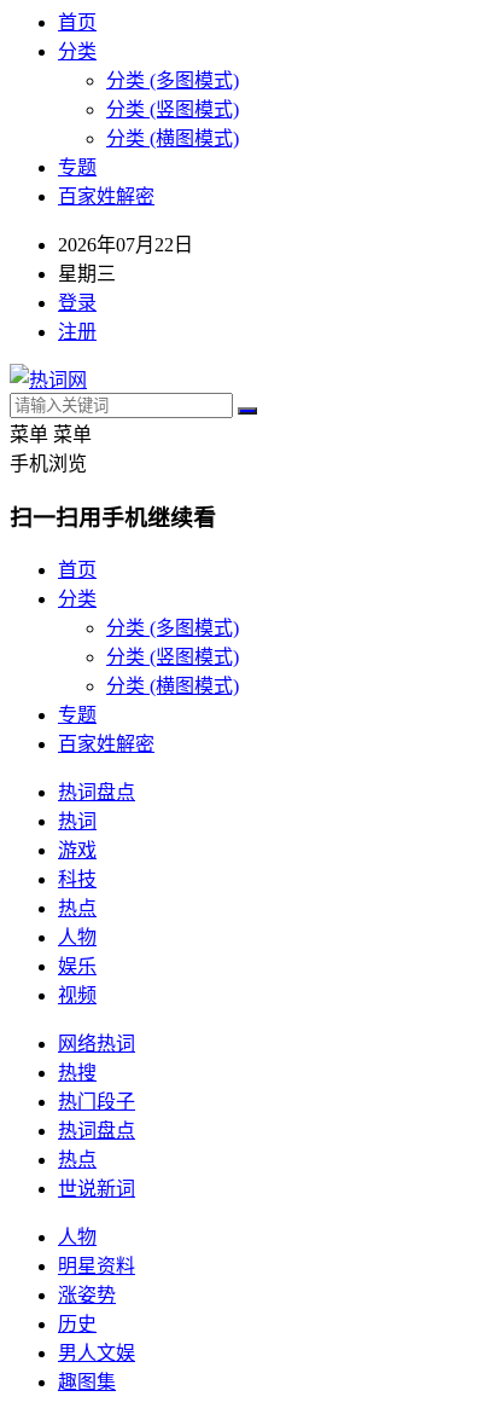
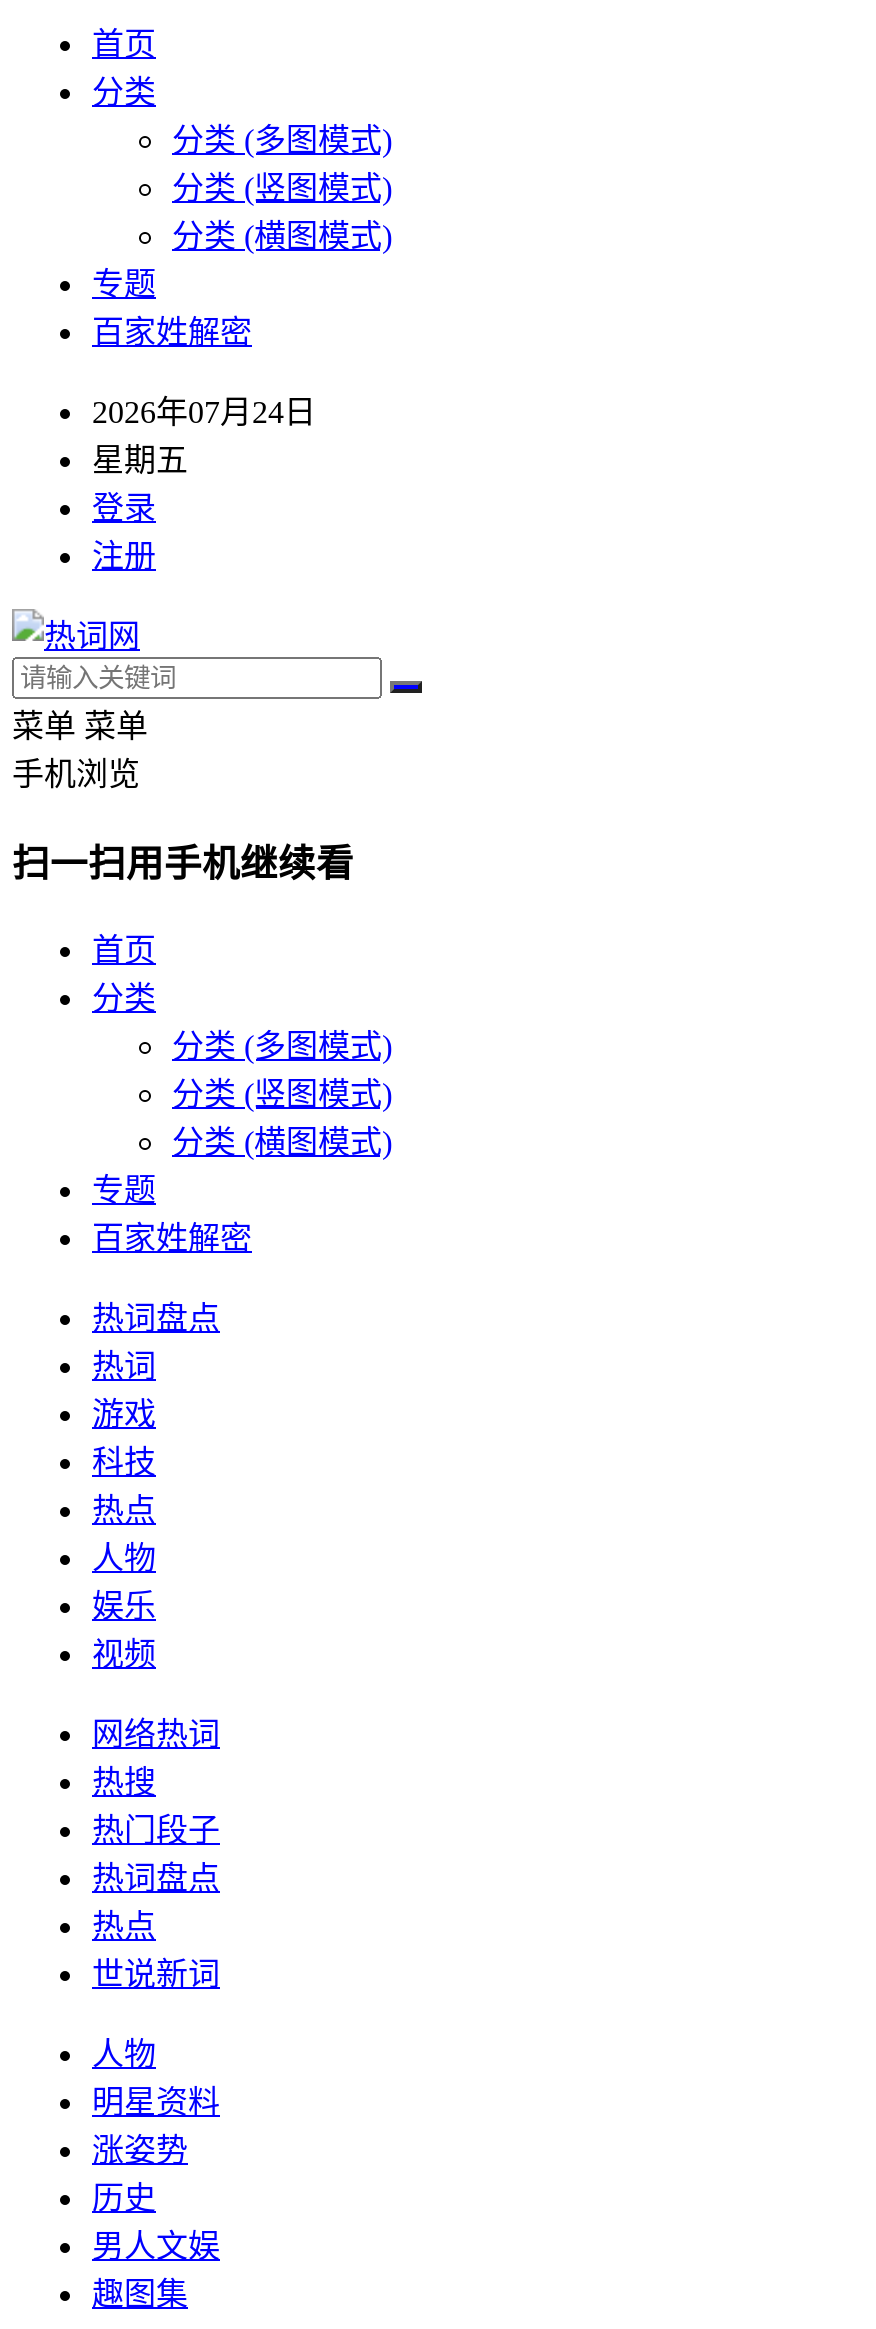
[58,234,193,255] 2026年07月22日 -> [92,395,316,429] 2026年07月24日
[58,263,116,284] 星期三 -> [92,443,188,477] 星期五

